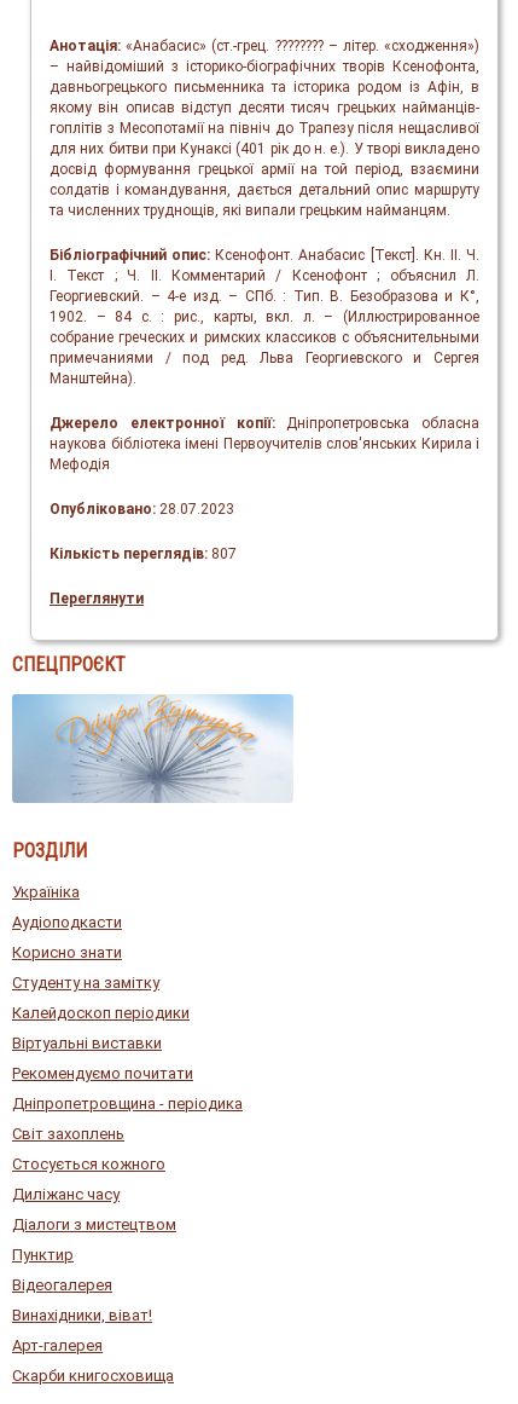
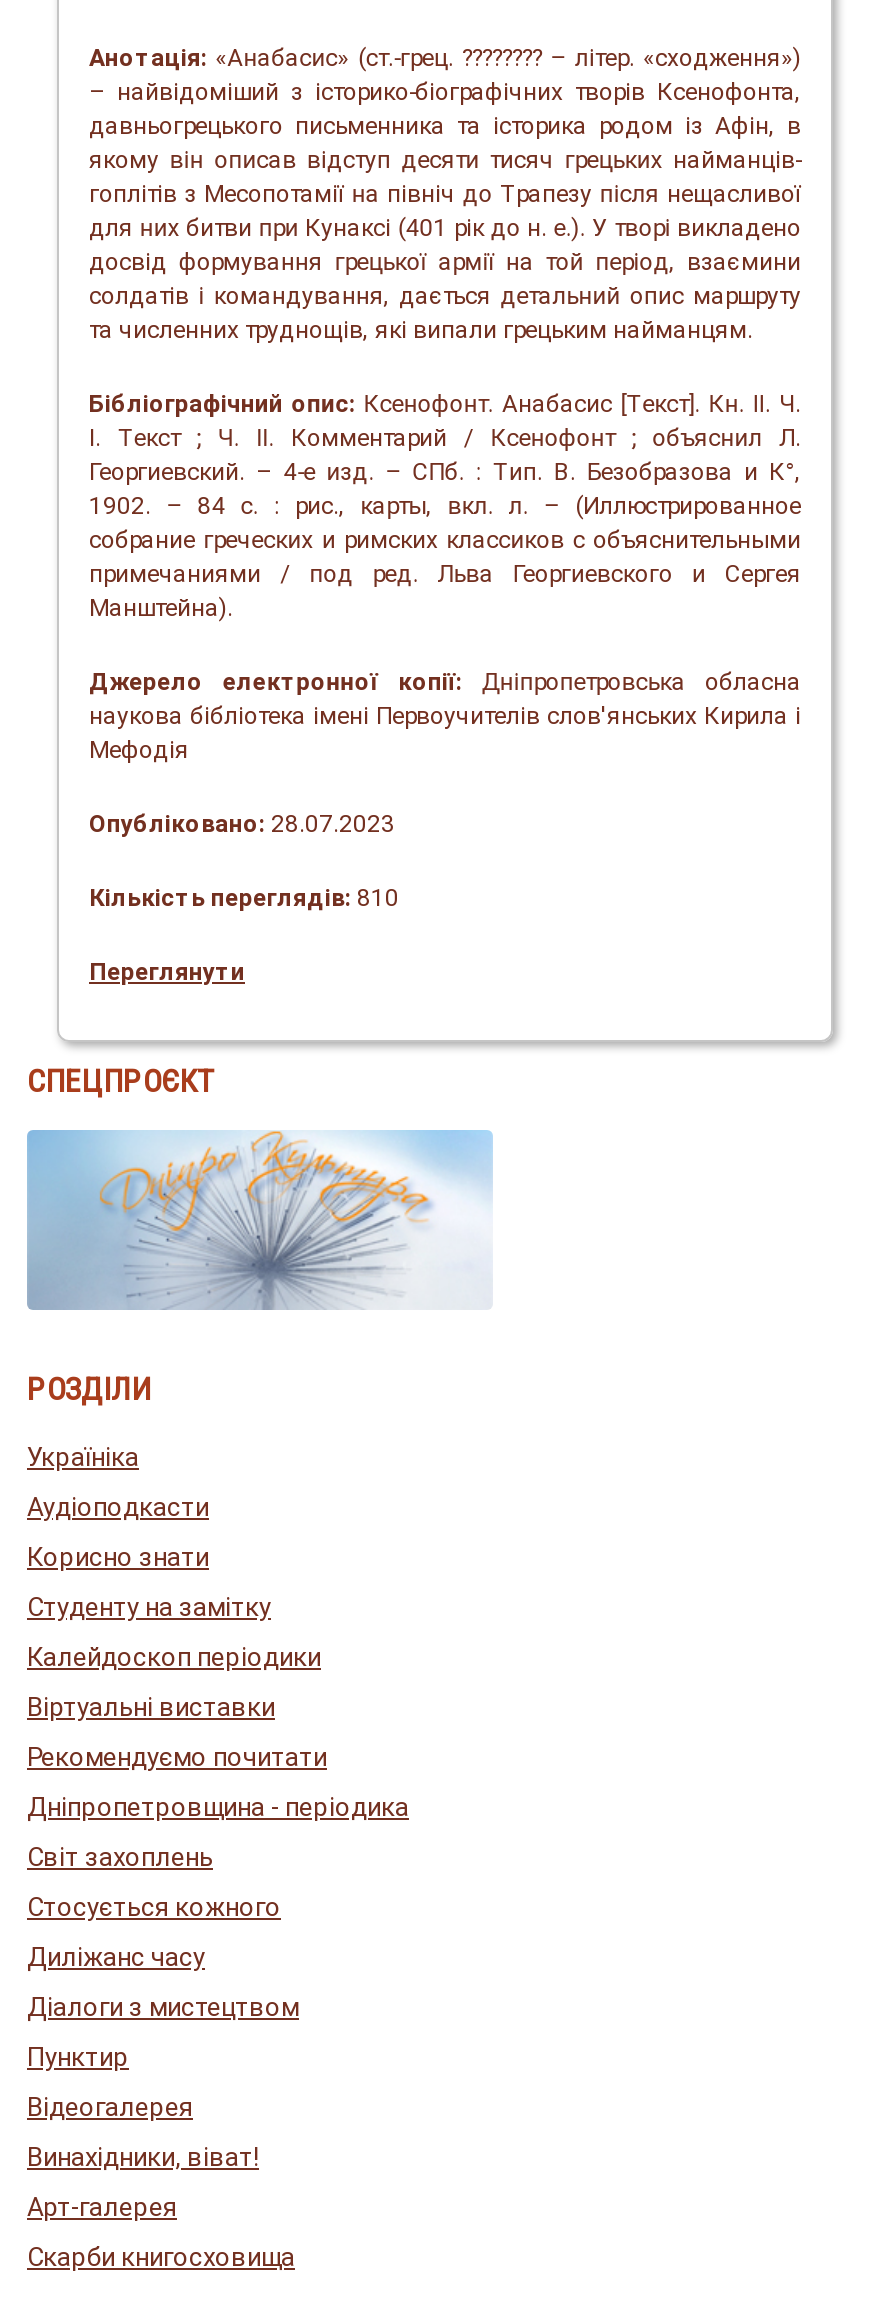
[50,545,237,562] Кількість переглядів: 807 -> [89,883,399,911] Кількість переглядів: 810

